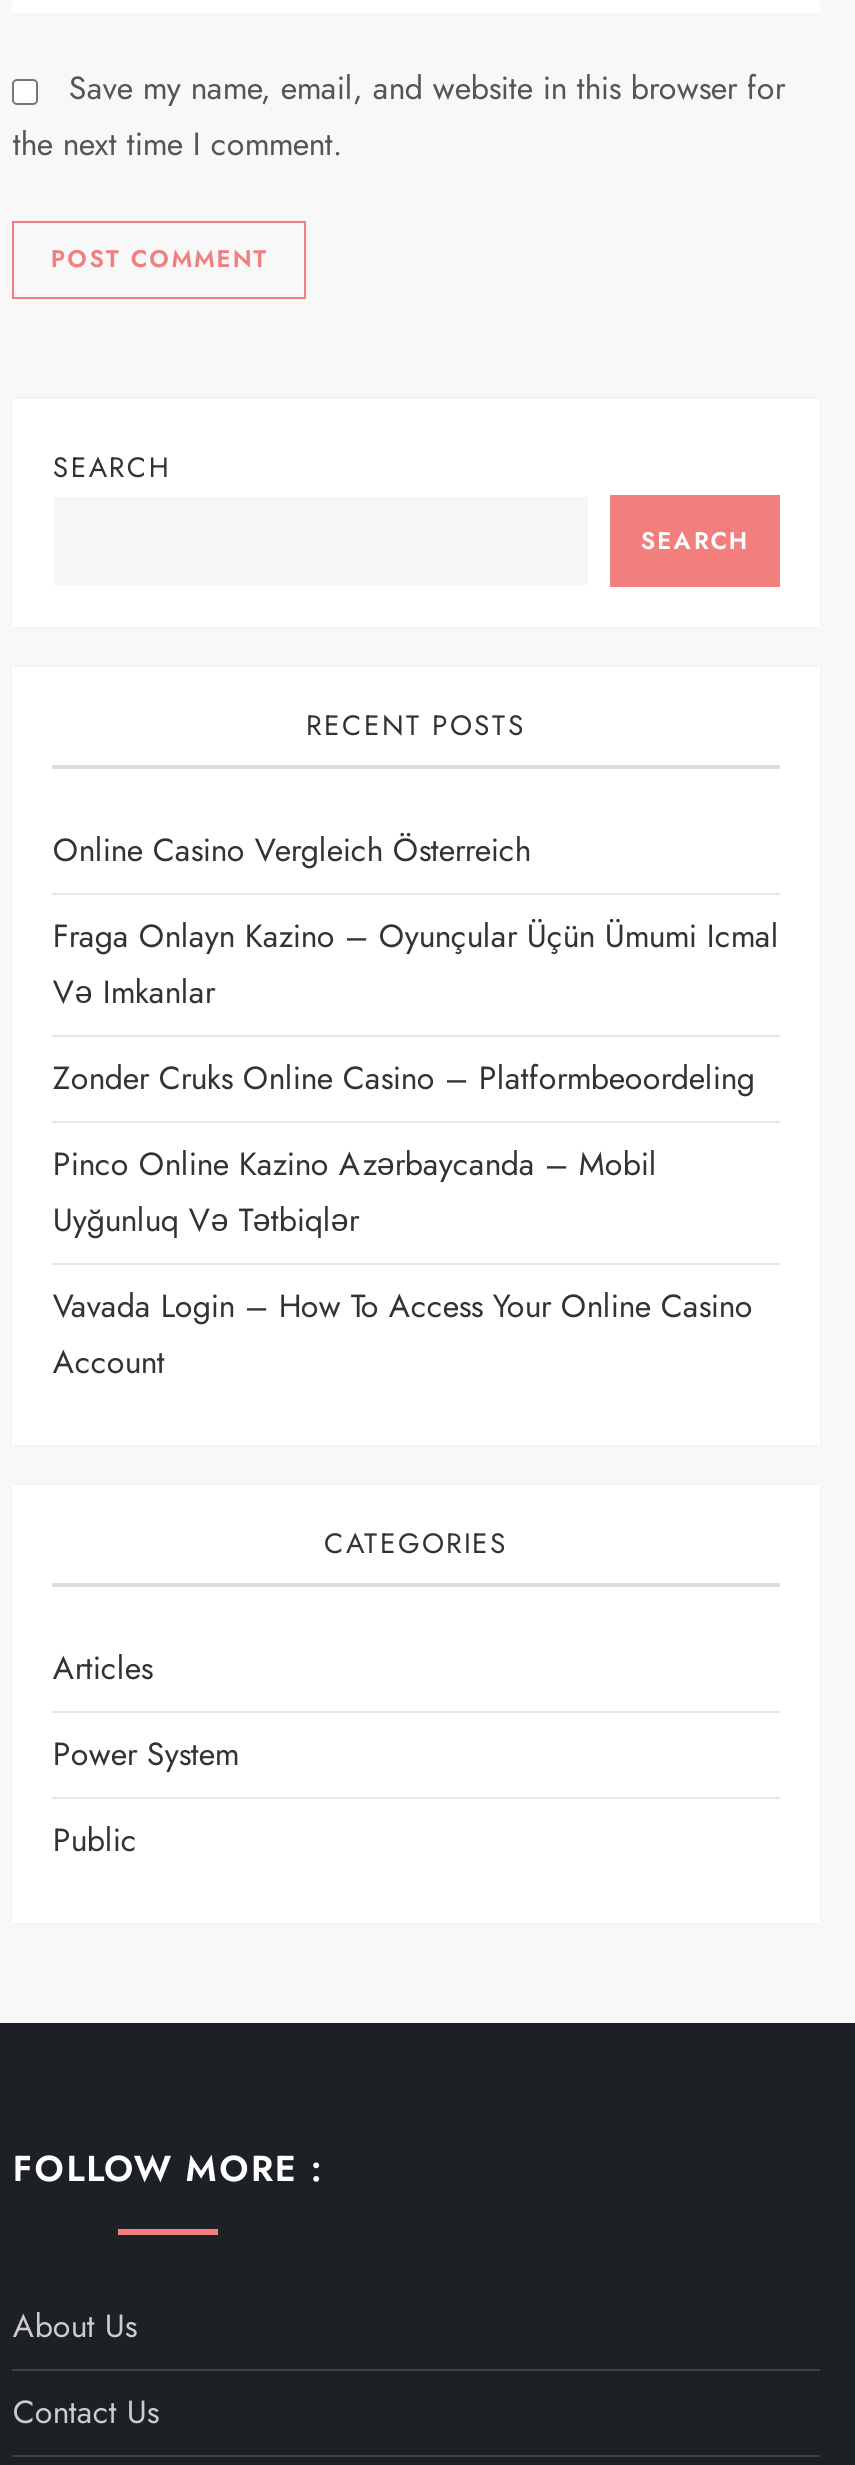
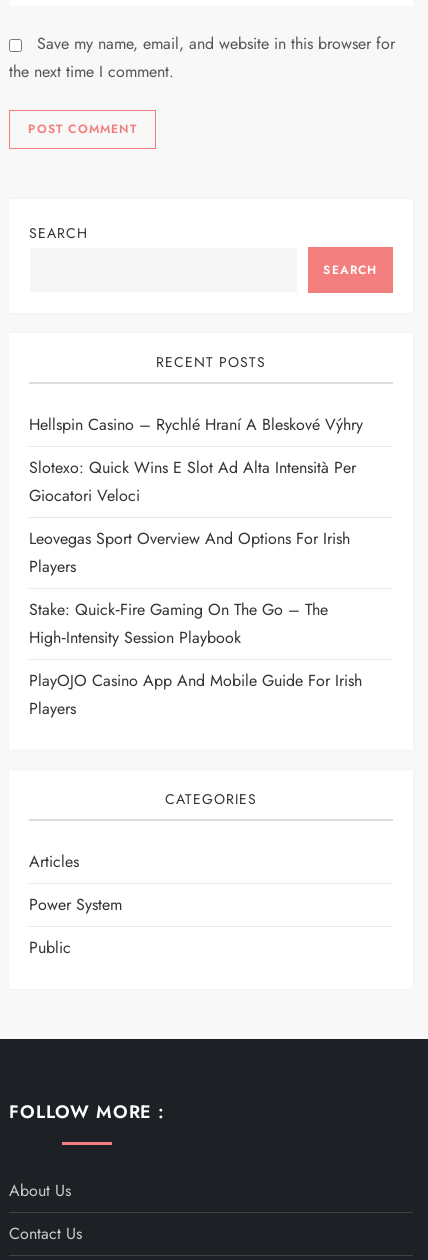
[53,827,531,873] Online Casino Vergleich Österreich -> [29,413,363,436] Hellspin Casino – Rychlé Hraní A Bleskové Výhry
[53,913,779,1015] Fraga Onlayn Kazino – Oyunçular Üçün Ümumi Icmal | Və Imkanlar -> [29,456,356,507] Slotexo: Quick Wins E Slot Ad Alta Intensità Per | Giocatori Veloci
[53,1055,755,1101] Zonder Cruks Online Casino – Platformbeoordeling -> [29,527,350,578] Leovegas Sport Overview And Options For Irish | Players
[53,1141,657,1243] Pinco Online Kazino Azərbaycanda – Mobil | Uyğunluq Və Tətbiqlər -> [29,598,328,649] Stake: Quick‑Fire Gaming On The Go – The | High‑Intensity Session Playbook
[53,1283,753,1385] Vavada Login – How To Access Your Online Casino | Account -> [29,669,362,720] PlayOJO Casino App And Mobile Guide For Irish | Players

